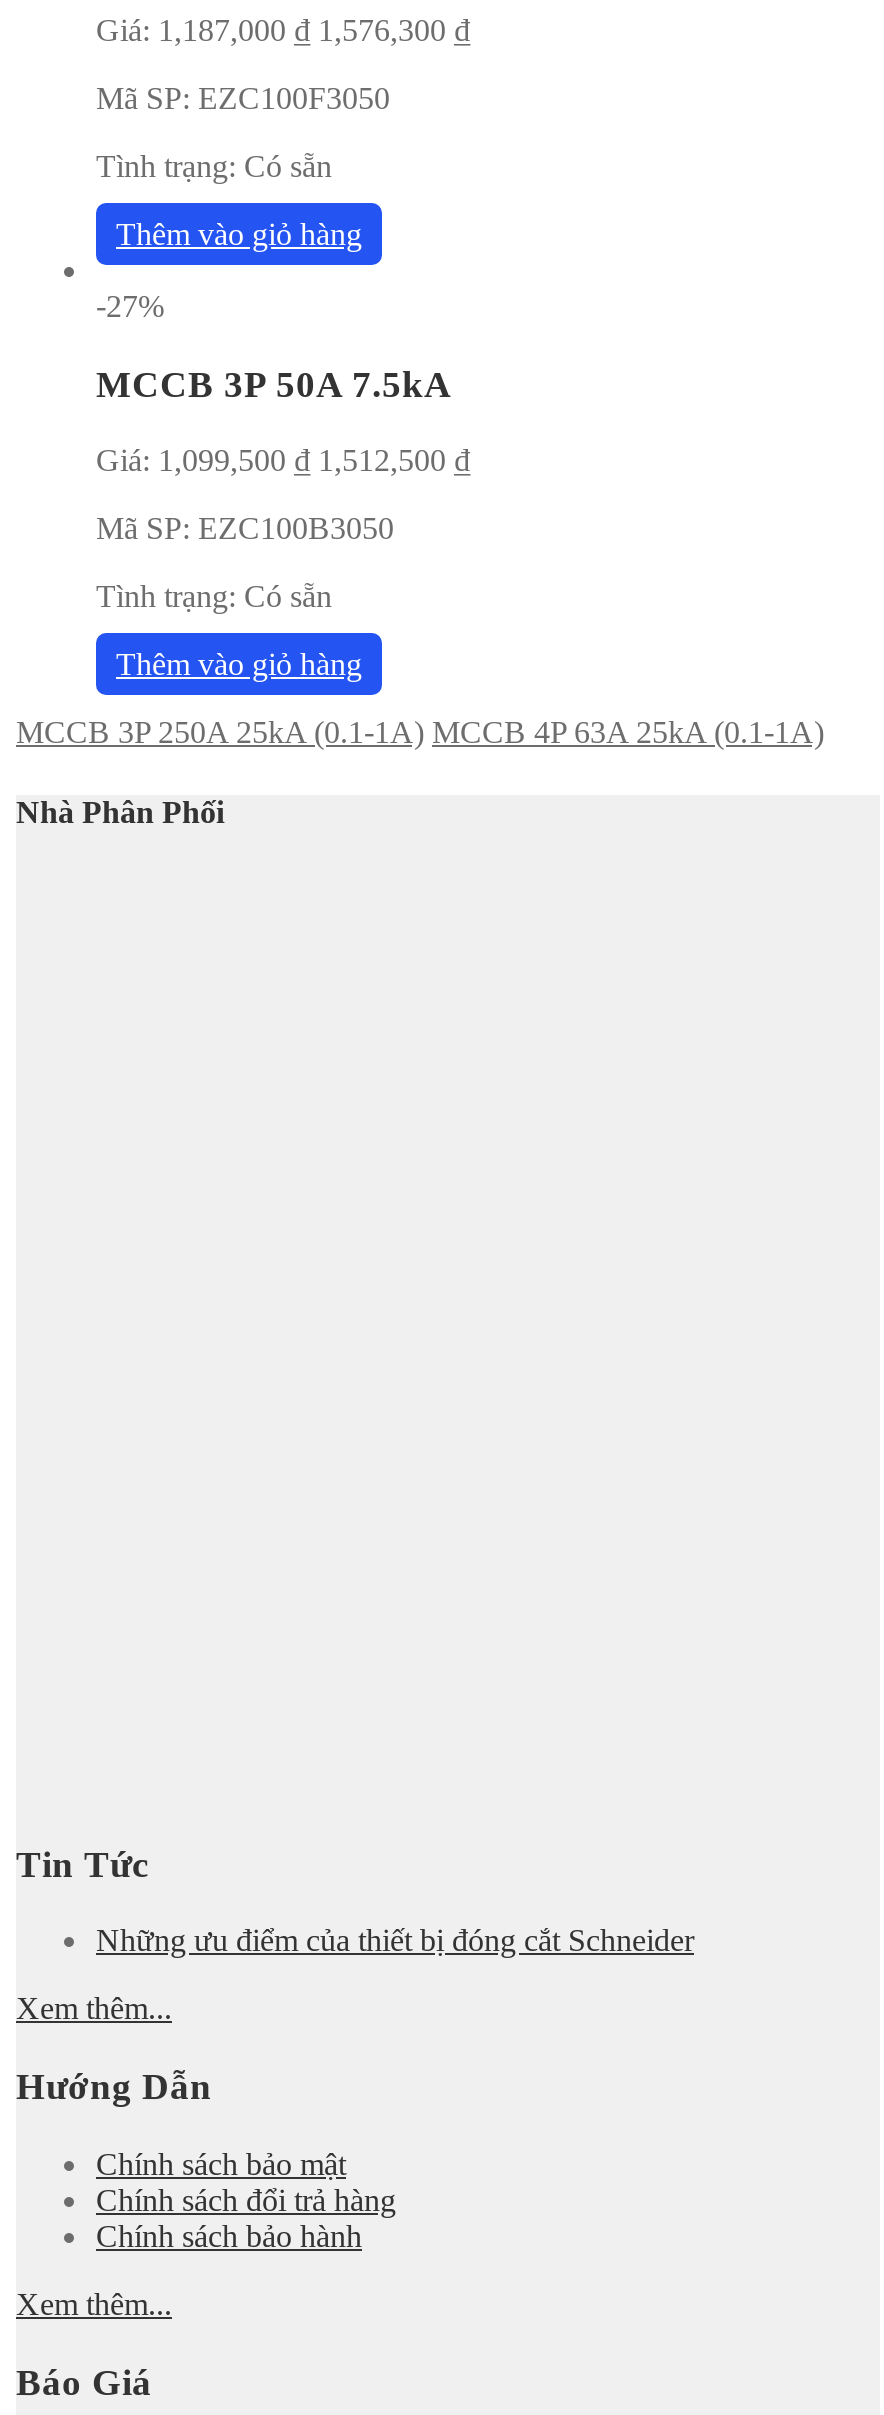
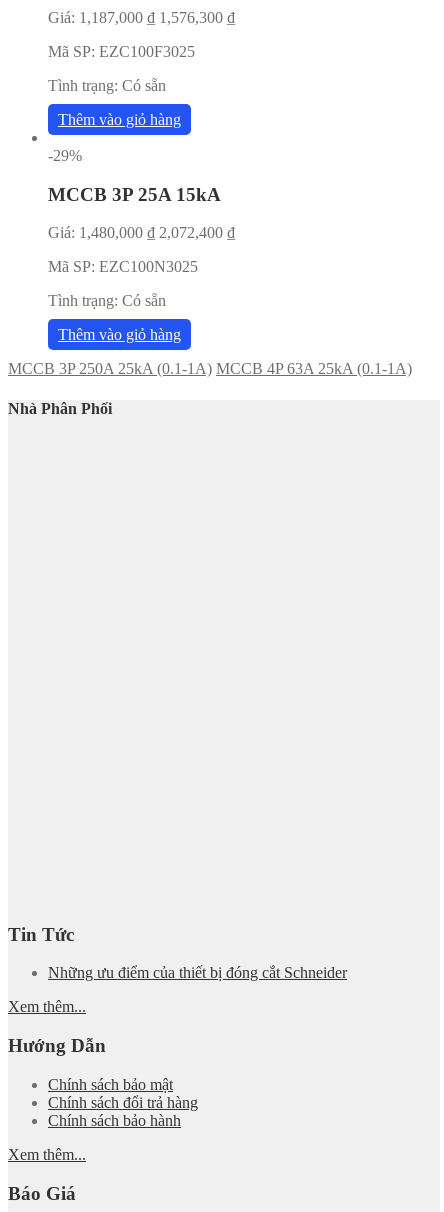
[96,81,390,115] Mã SP: EZC100F3050 -> [48,43,195,60] Mã SP: EZC100F3025
[96,289,164,323] -27% -> [48,147,82,164] -29%
[96,362,452,404] MCCB 3P 50A 7.5kA -> [48,184,221,205] MCCB 3P 25A 15kA
[96,444,470,478] Giá: 1,099,500 ₫ 1,512,500 ₫ -> [48,224,235,241] Giá: 1,480,000 ₫ 2,072,400 ₫
[96,512,394,546] Mã SP: EZC100B3050 -> [48,258,198,275] Mã SP: EZC100N3025

